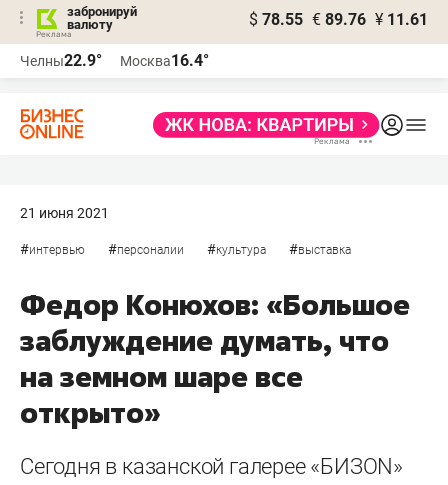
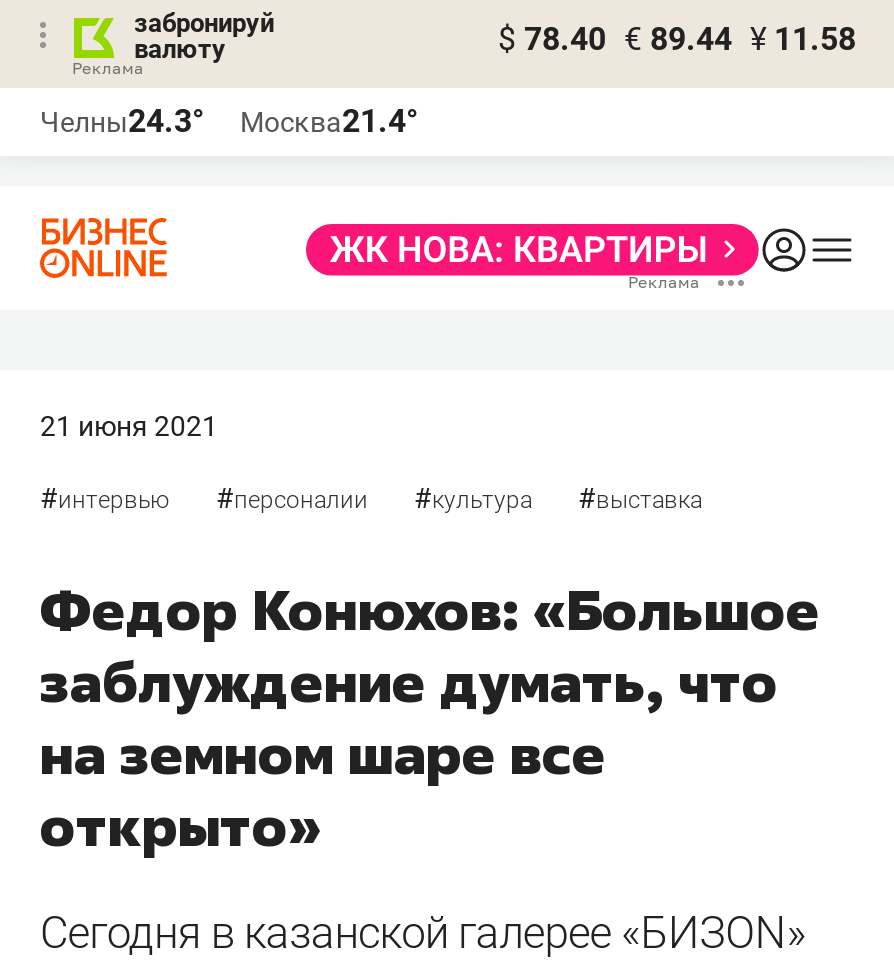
[249,10,428,29] $ 78.55 € 89.76 ¥ 11.61 -> [498,20,856,58] $ 78.40 € 89.44 ¥ 11.58
[20,51,102,70] Челны22.9° -> [40,102,204,140] Челны24.3°
[120,51,209,70] Москва16.4° -> [240,102,418,140] Москва21.4°

